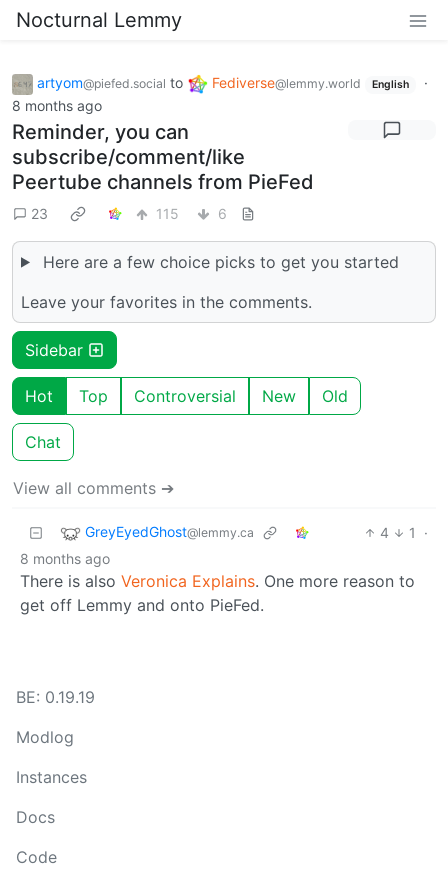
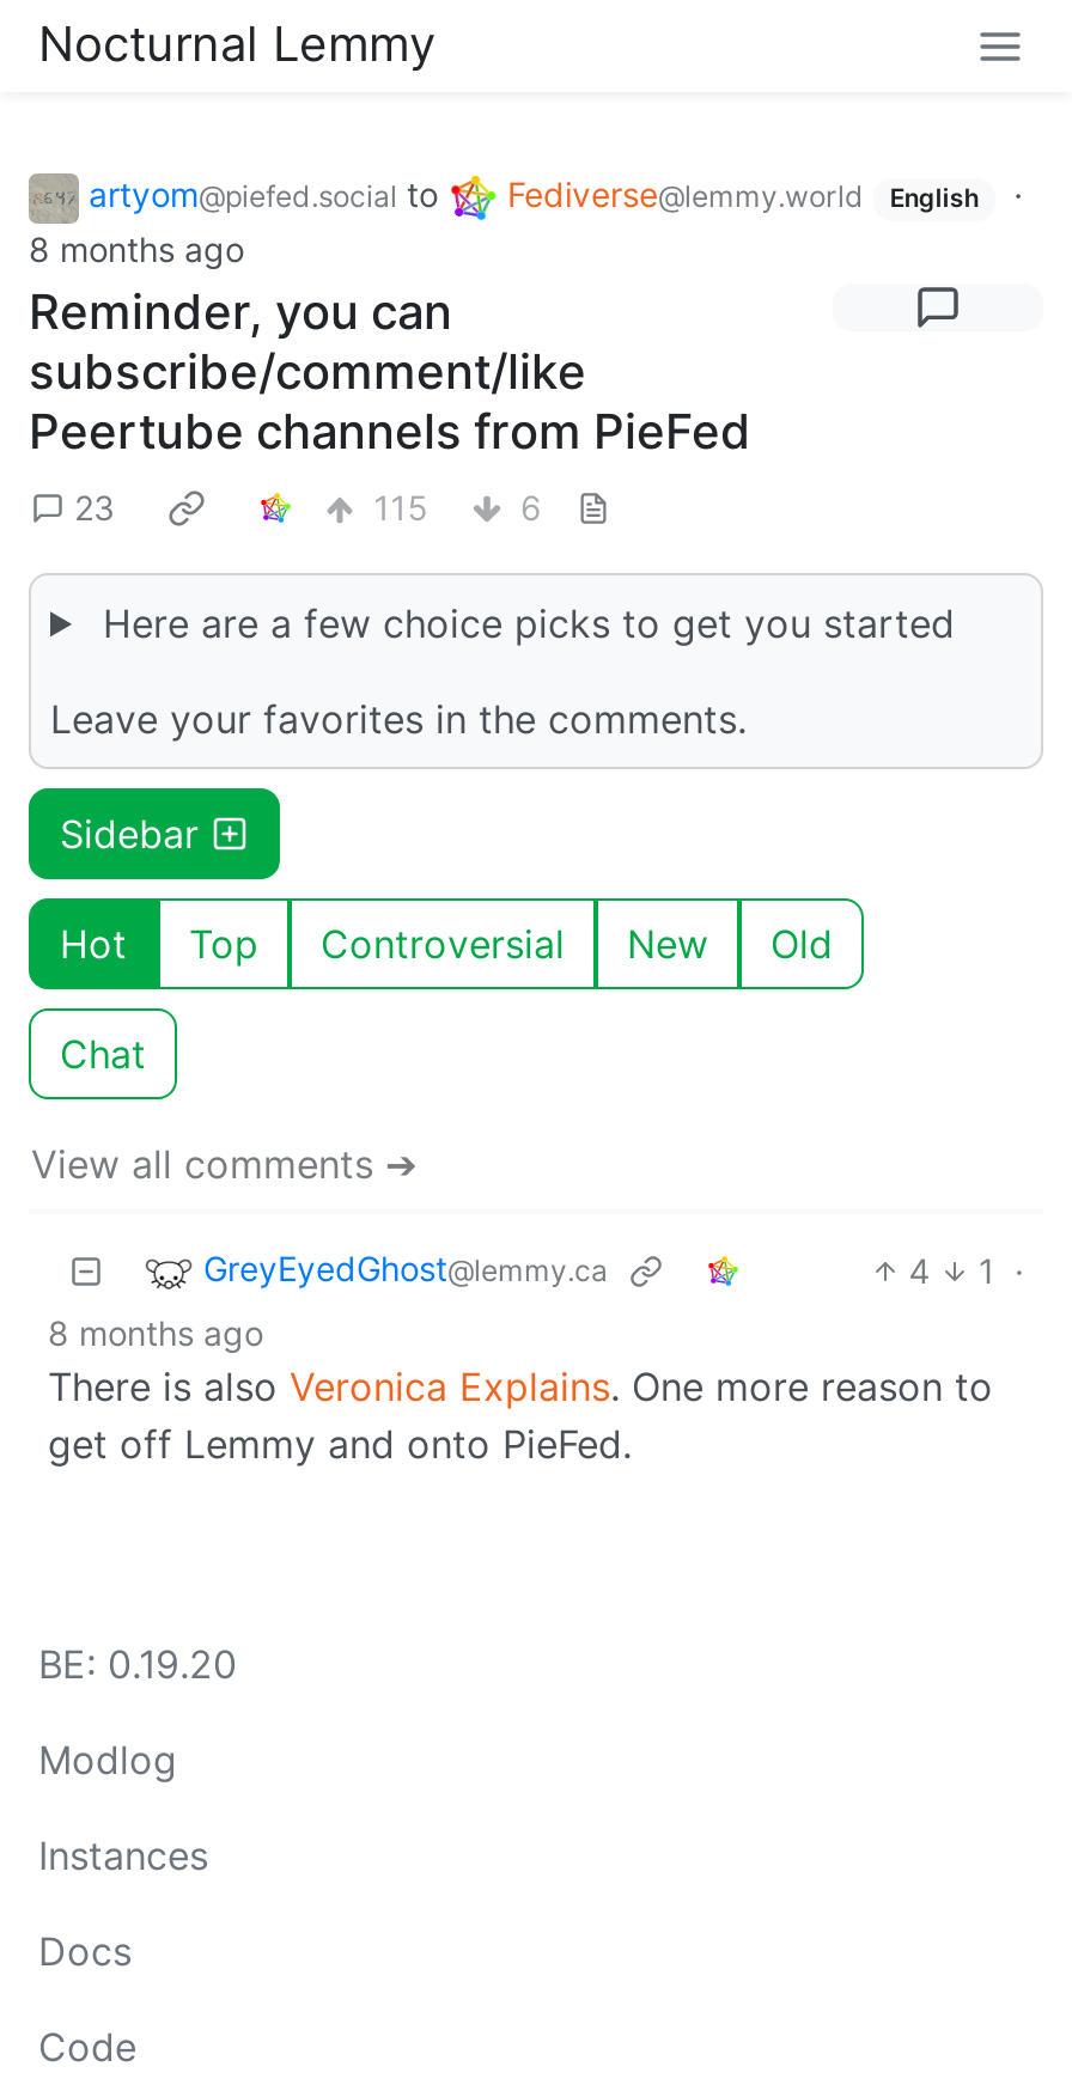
[16,687,95,707] BE: 0.19.19 -> [38,1640,237,1688] BE: 0.19.20

